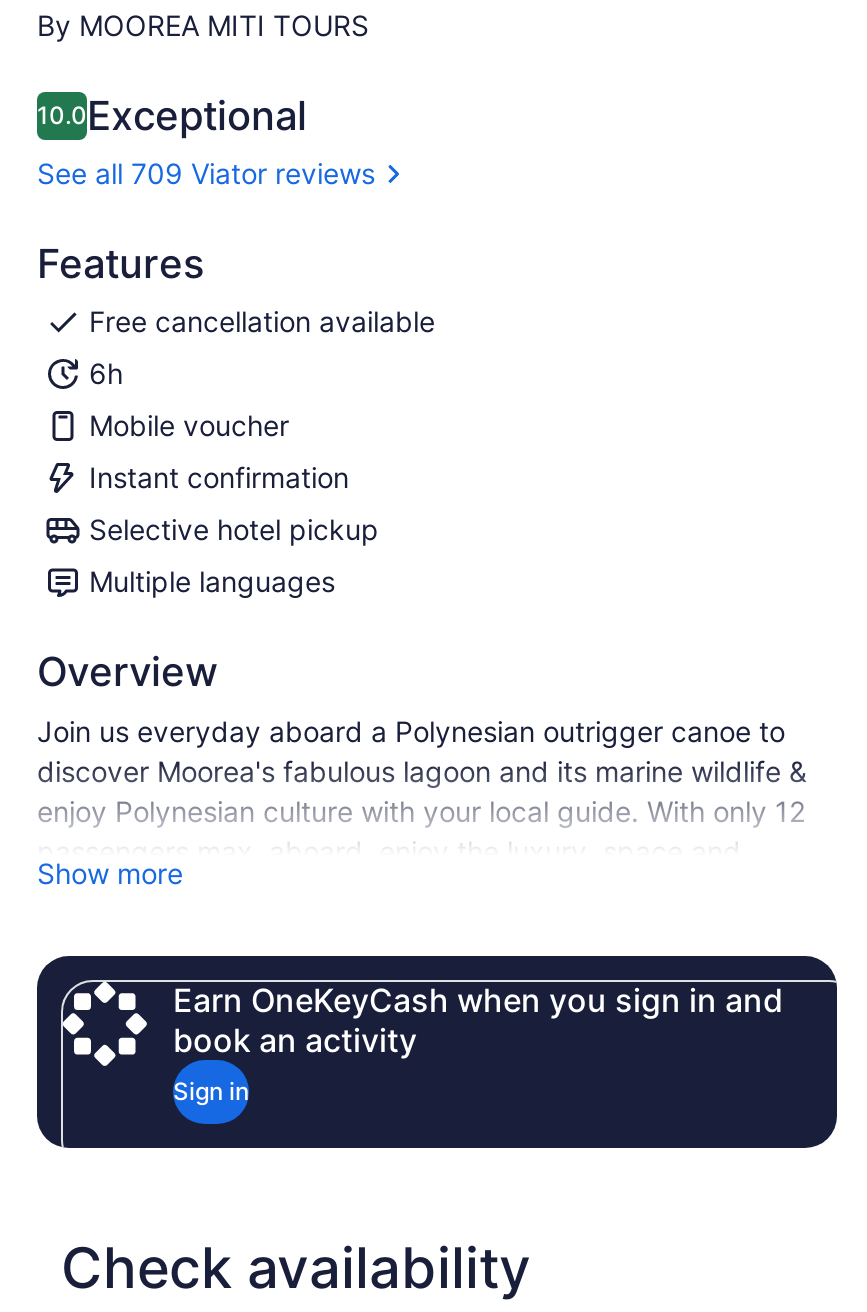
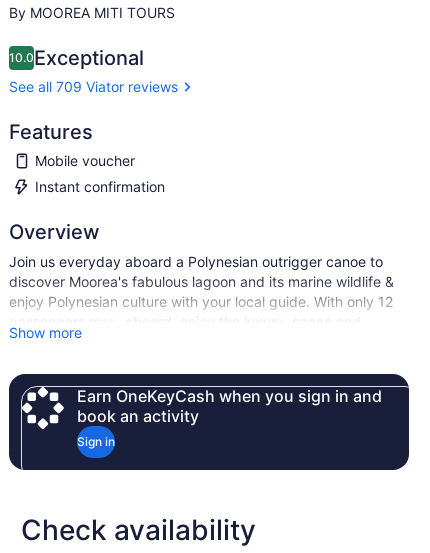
[89,304,435,390] Free cancellation available | 6h -> none
[89,512,379,598] Selective hotel pickup | Multiple languages -> none

